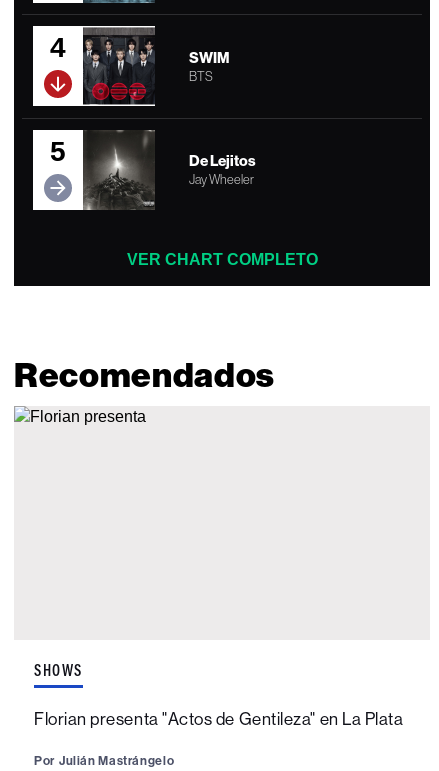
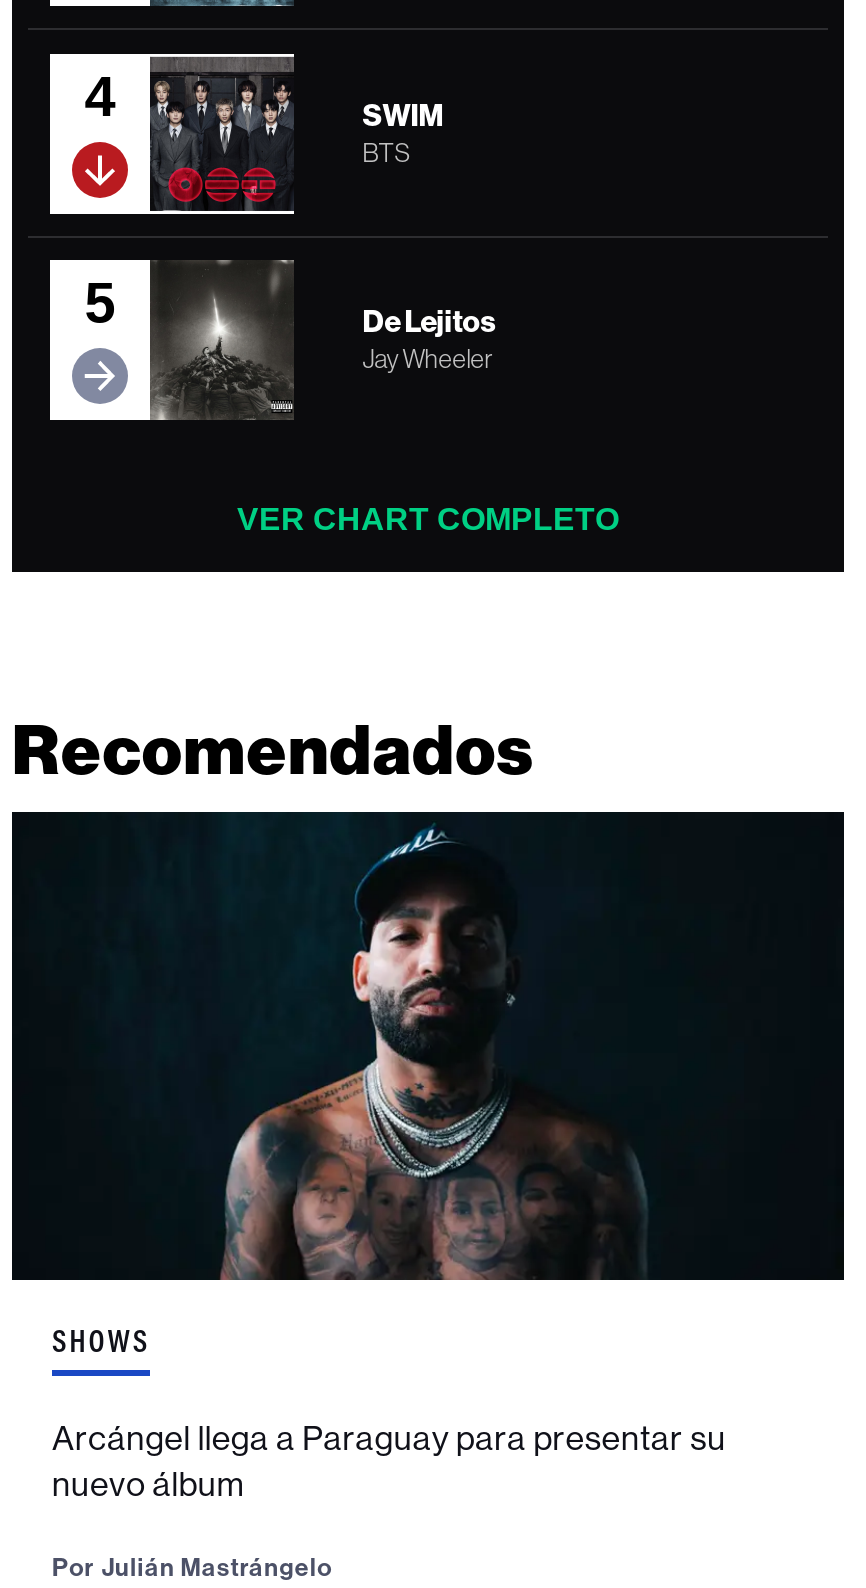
none -> [10,810,846,1282] [image]
[34,709,403,729] Florian presenta "Actos de Gentileza" en La Plata -> [52,1418,726,1504] Arcángel llega a Paraguay para presentar su | nuevo álbum

